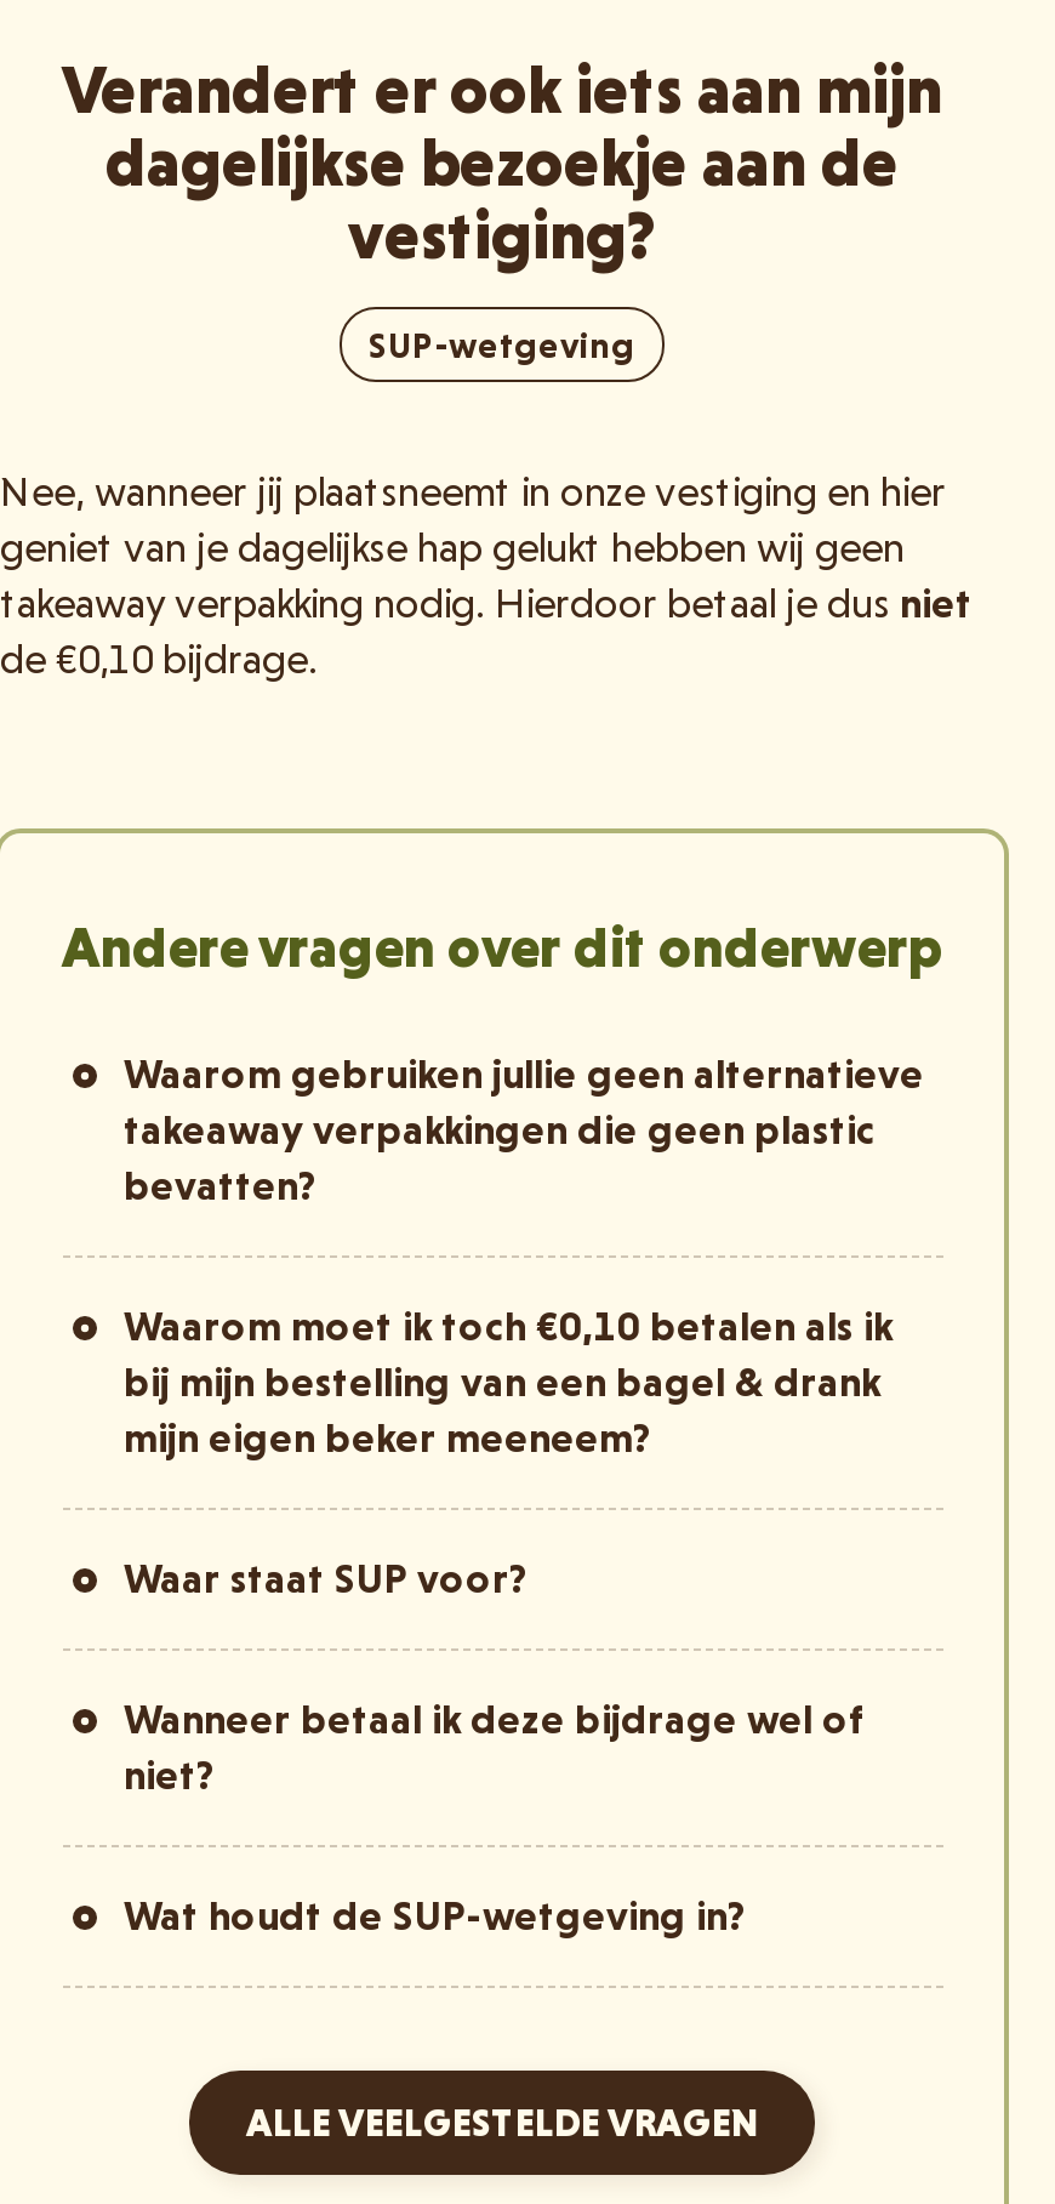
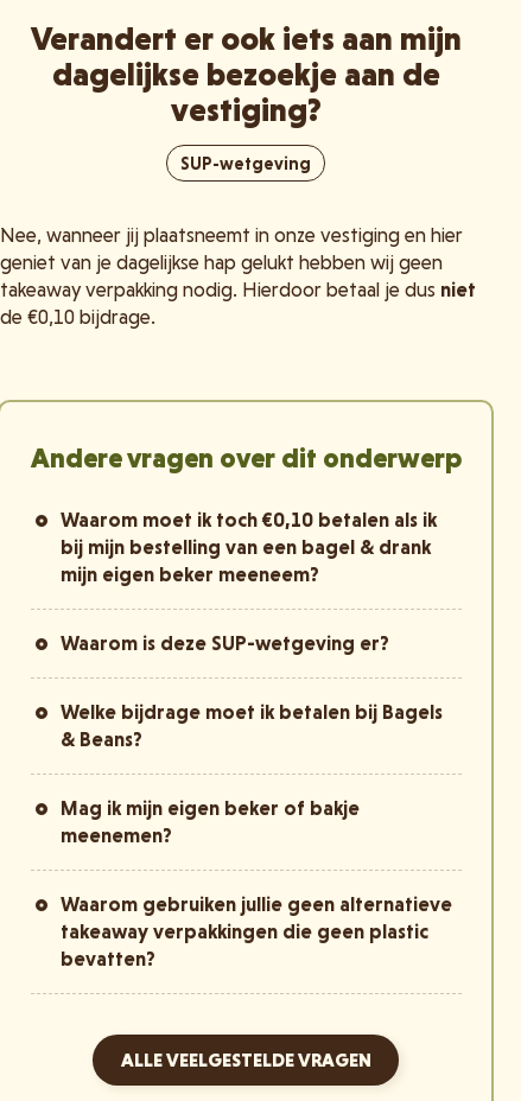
moved [124,1050,924,1210] -> [61,893,452,971]: Waarom gebruiken jullie geen alternatieve | takeaway verpakkingen die geen plastic | bevatten?
moved [124,1302,893,1462] -> [61,508,437,586]: Waarom moet ik toch €0,10 betalen als ik | bij mijn bestelling van een bagel & drank | mijn eigen beker meeneem?
[124,1555,866,1940] Waar staat SUP voor? | Wanneer betaal ik deze bijdrage wel of | niet? | Wat houdt de SUP-wetgeving in? -> [61,632,443,847] Waarom is deze SUP-wetgeving er? | Welke bijdrage moet ik betalen bij Bagels | & Beans? | Mag ik mijn eigen beker of bakje | meenemen?

